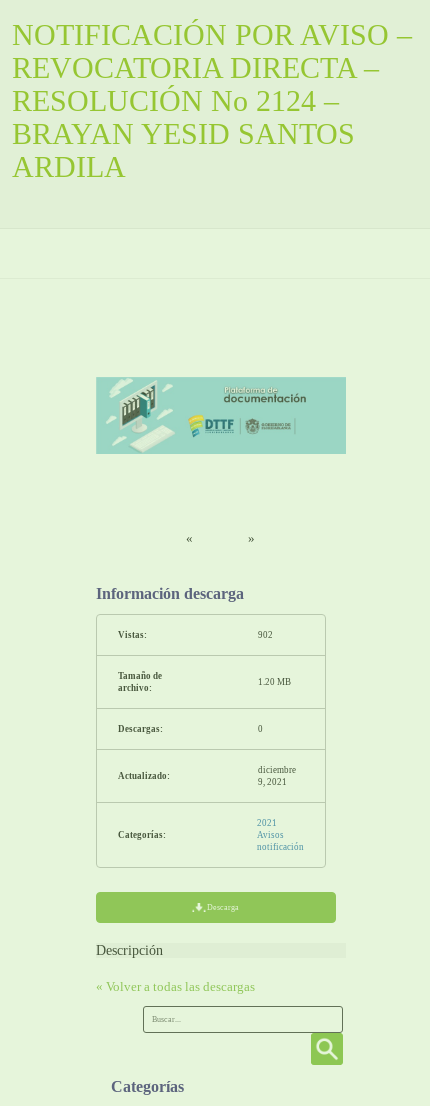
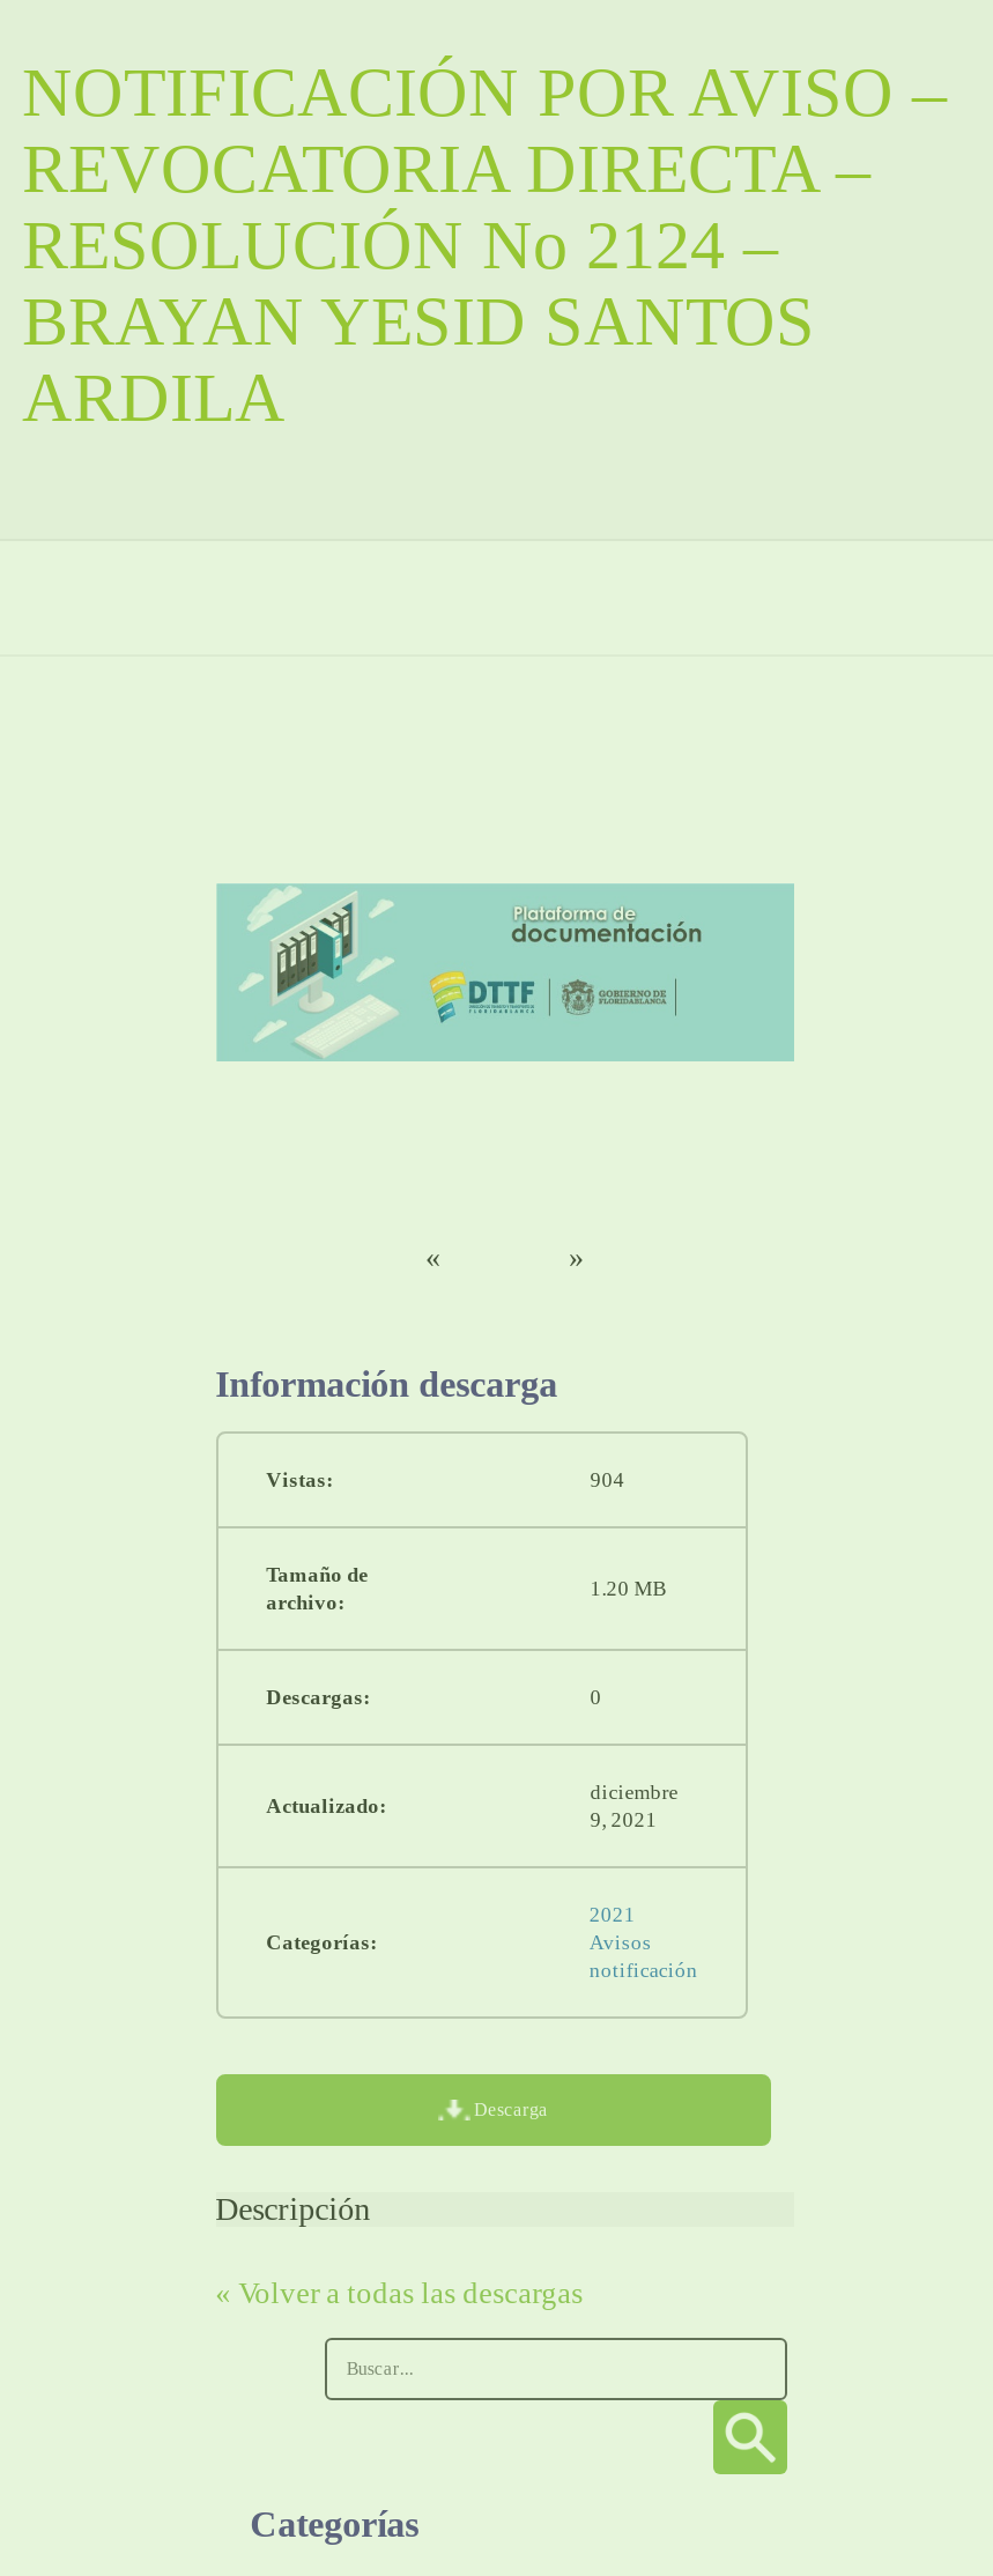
[258,630,273,640] 902 -> [590,1469,625,1492] 904

